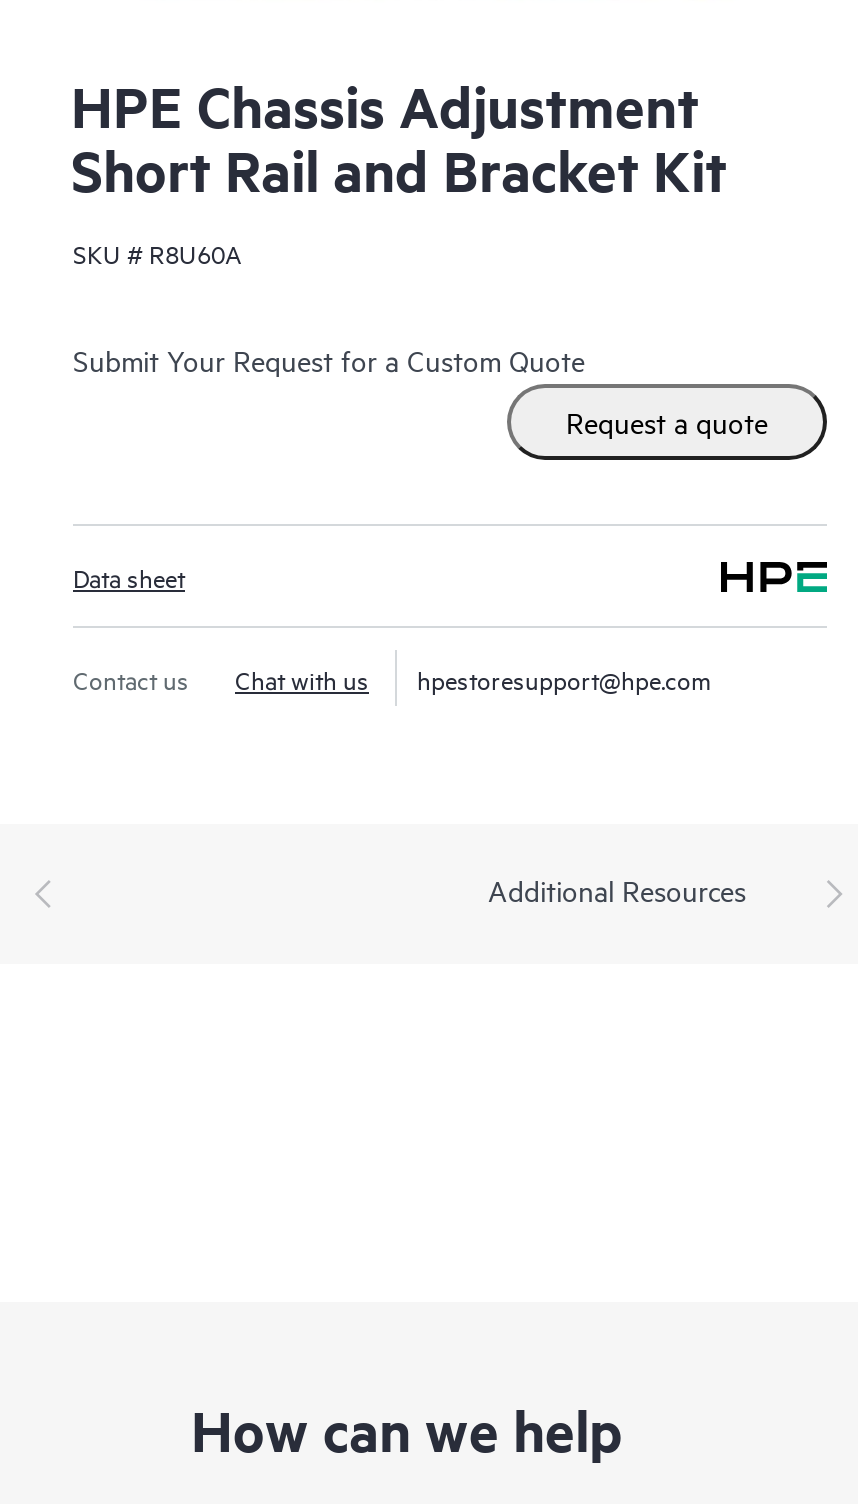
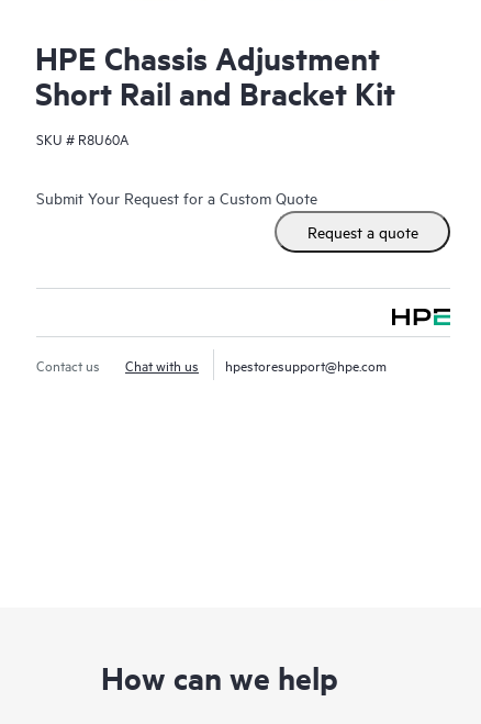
[73,558,185,594] Data sheet -> none
[488,870,746,908] Additional Resources -> none

